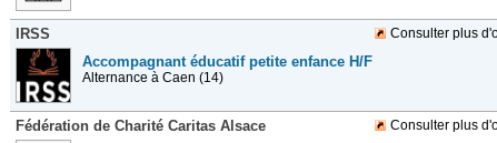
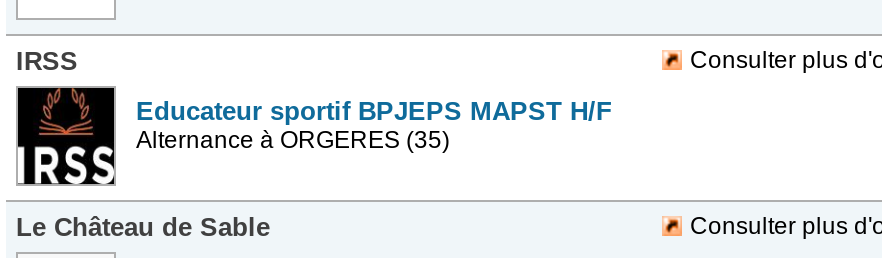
[82,53,372,85] Accompagnant éducatif petite enfance H/F | Alternance à Caen (14) -> [136,96,612,154] Educateur sportif BPJEPS MAPST H/F | Alternance à ORGERES (35)
[16,118,266,134] Fédération de Charité Caritas Alsace -> [16,212,270,242] Le Château de Sable

